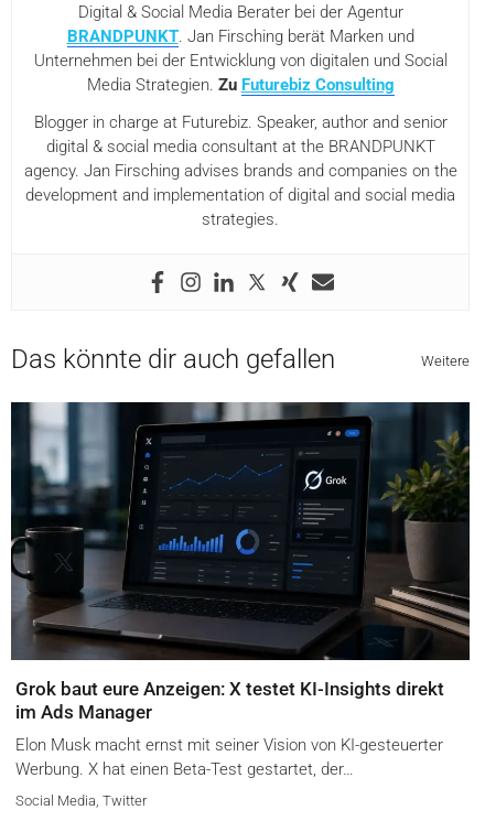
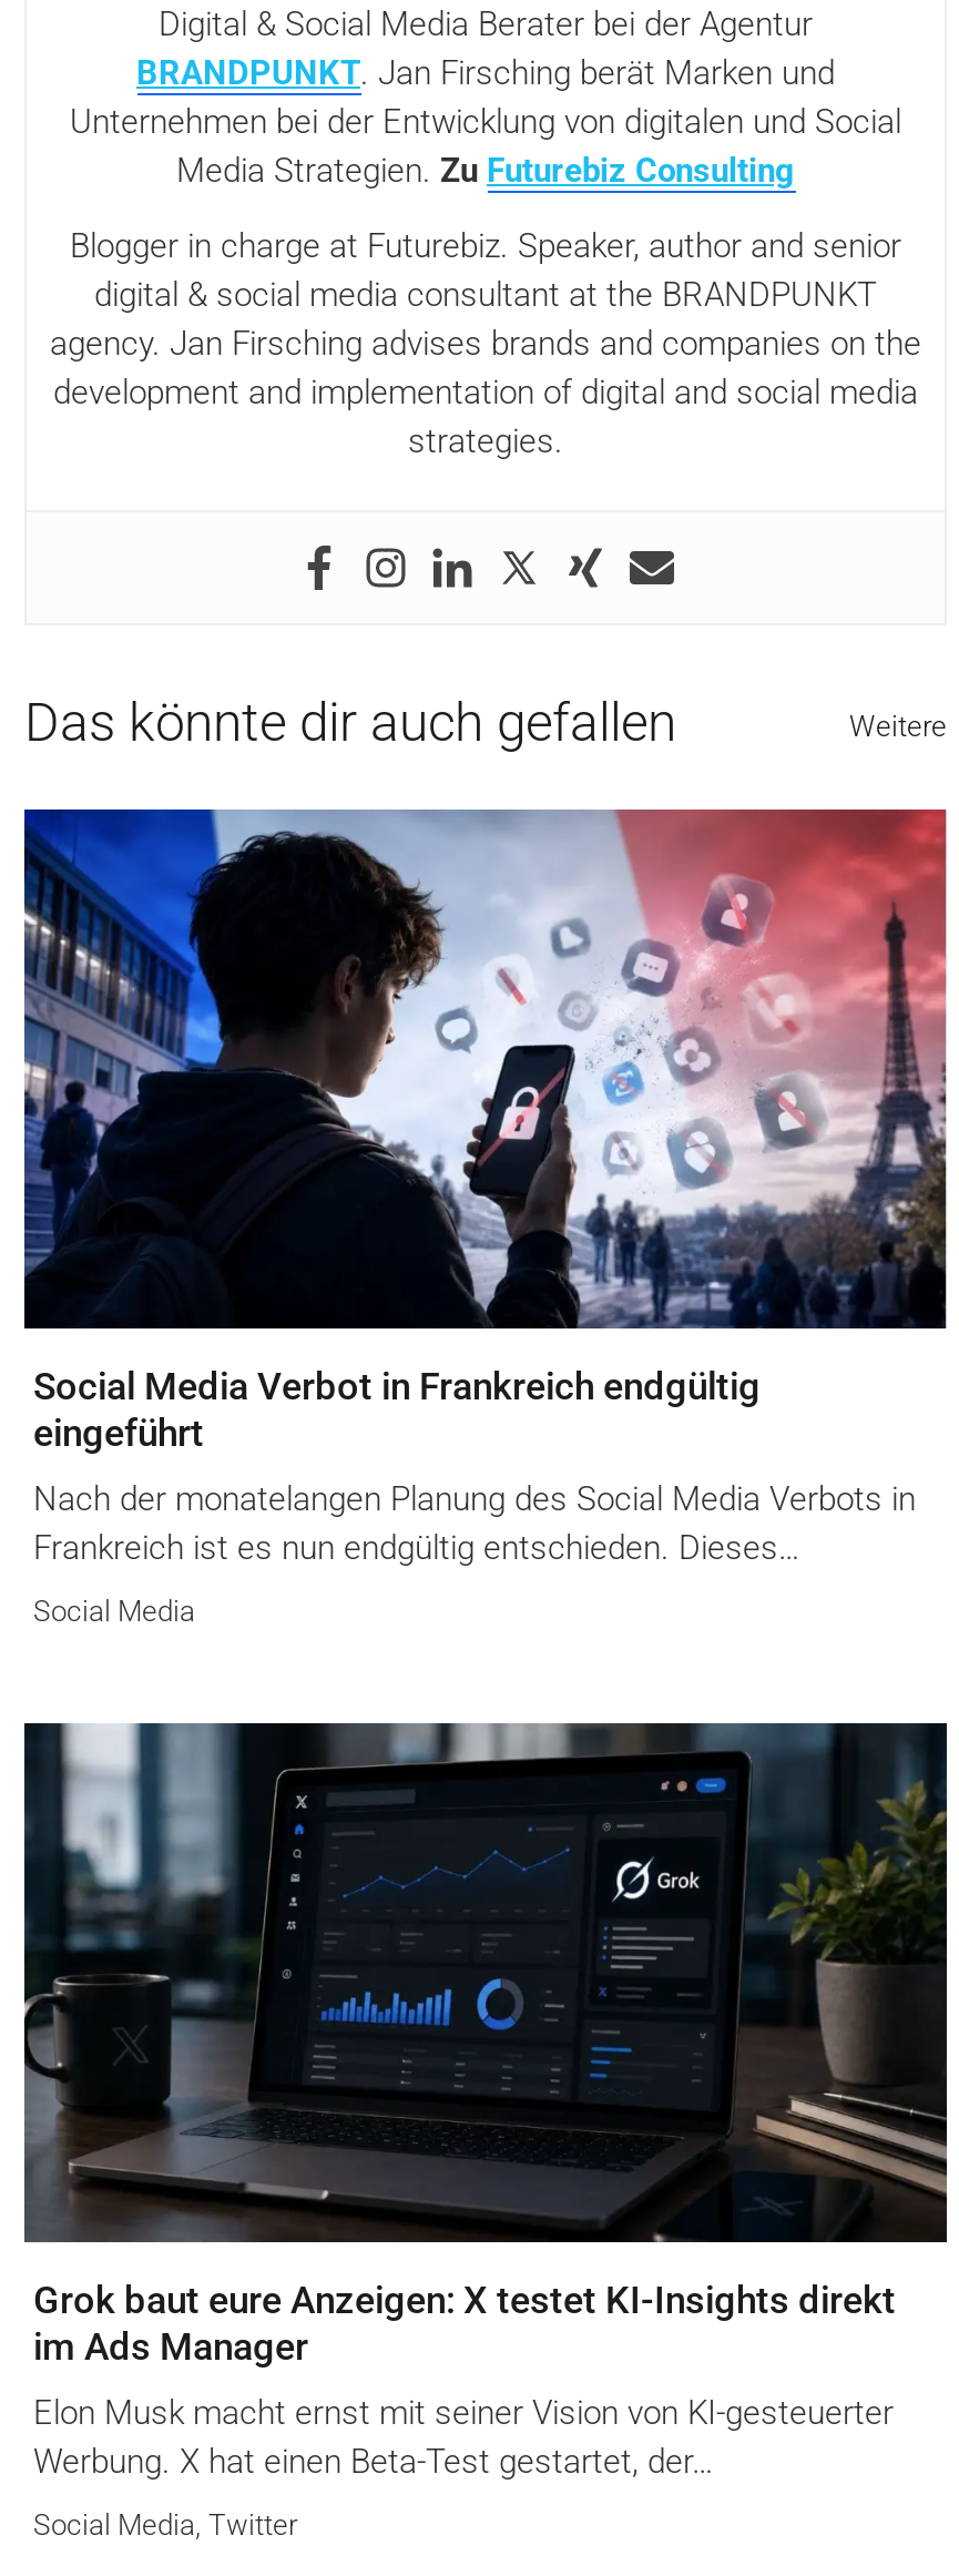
none -> [22,807,949,1628] [image] | Social Media Verbot in Frankreich endgültig | eingeführt | Nach der monatelangen Planung des Social Media Verbots in | Frankreich ist es nun endgültig entschieden. Dieses… | Social Media

